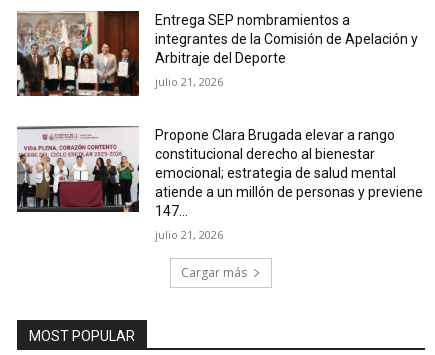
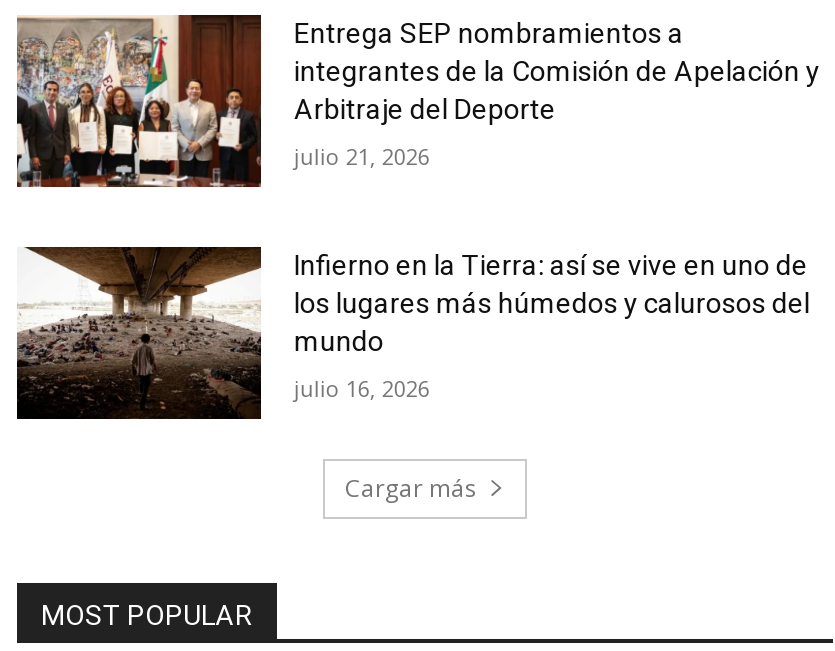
[17,126,423,219] [image] | Propone Clara Brugada elevar a rango | constitucional derecho al bienestar | emocional; estrategia de salud mental | atiende a un millón de personas y previene | 147... -> [19,247,810,421] [image] | Infierno en la Tierra: así se vive en uno de | los lugares más húmedos y calurosos del | mundo
[155,227,223,242] julio 21, 2026 -> [294,373,430,403] julio 16, 2026

